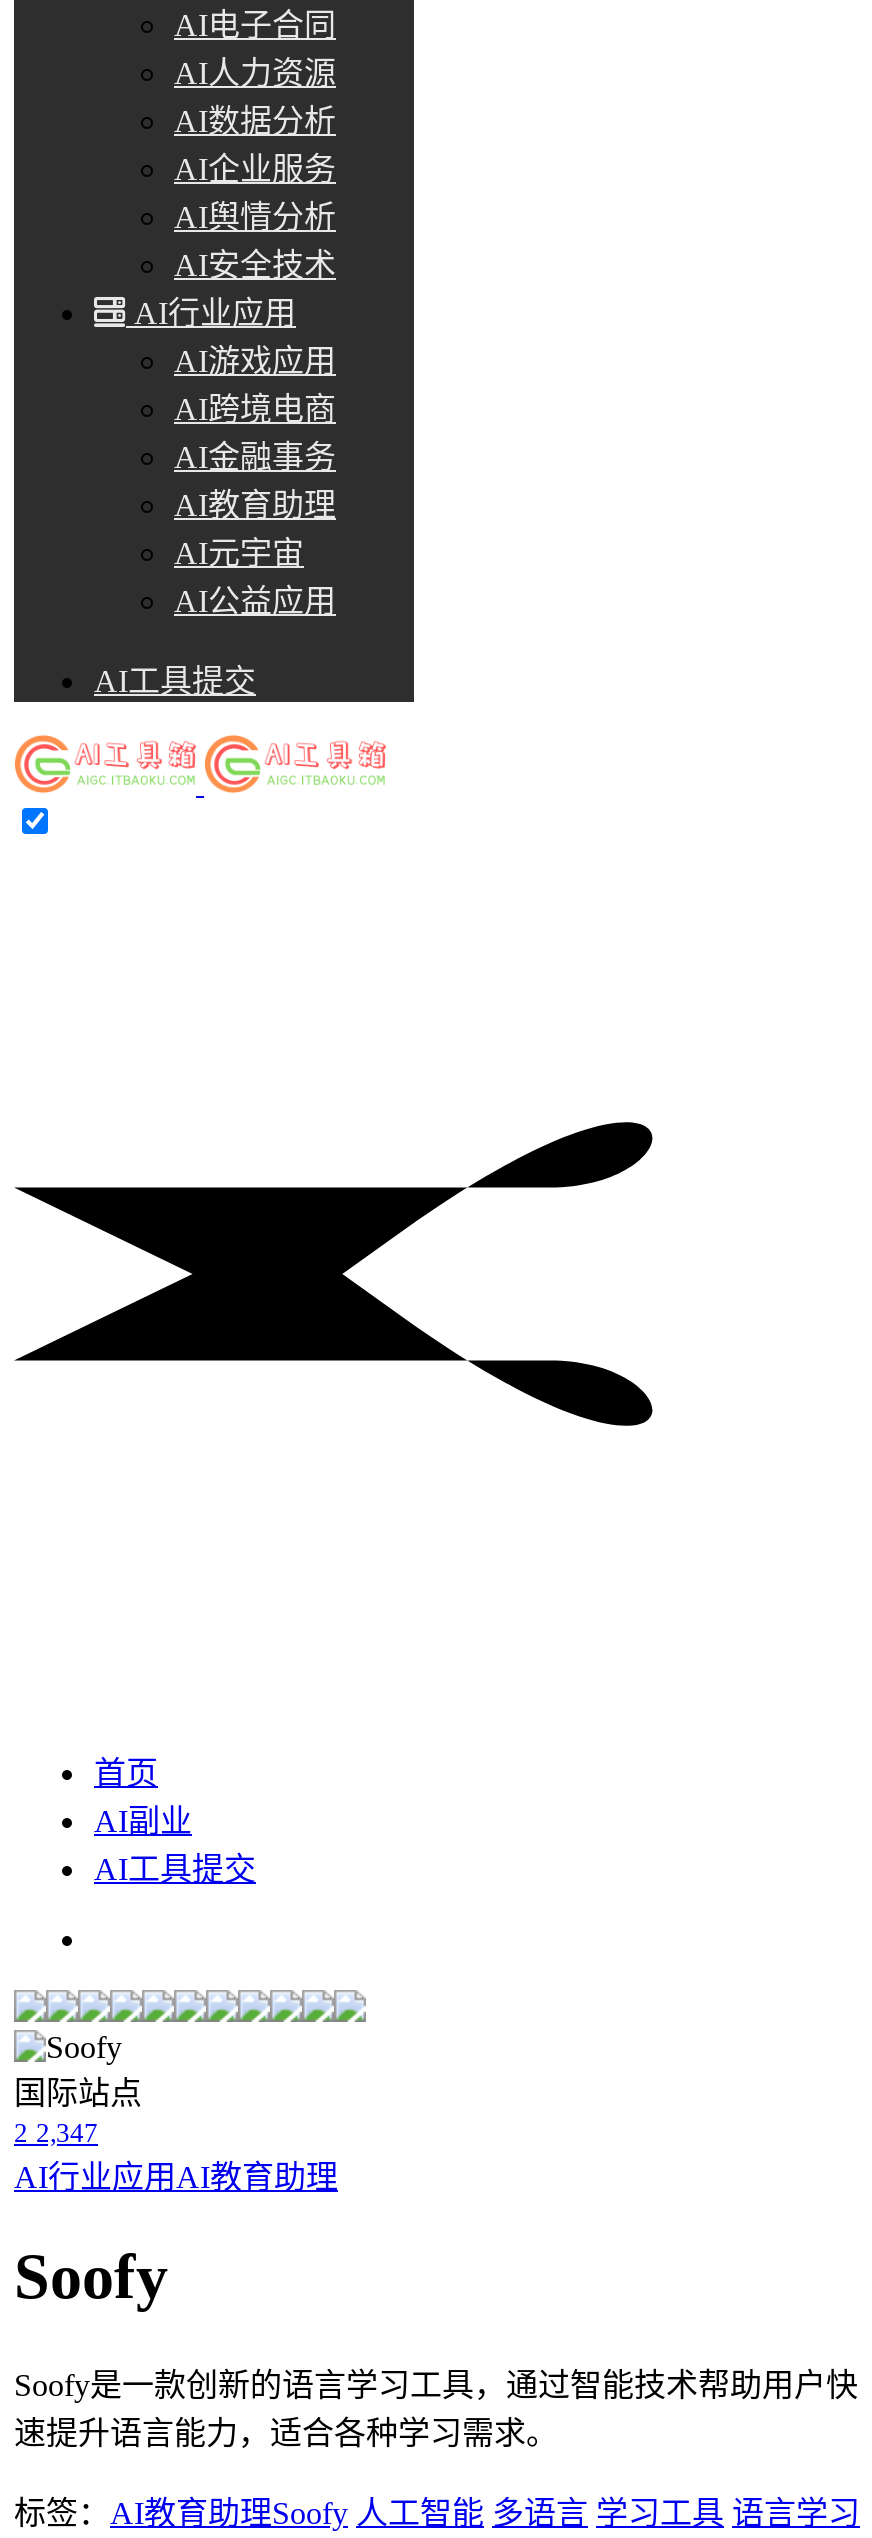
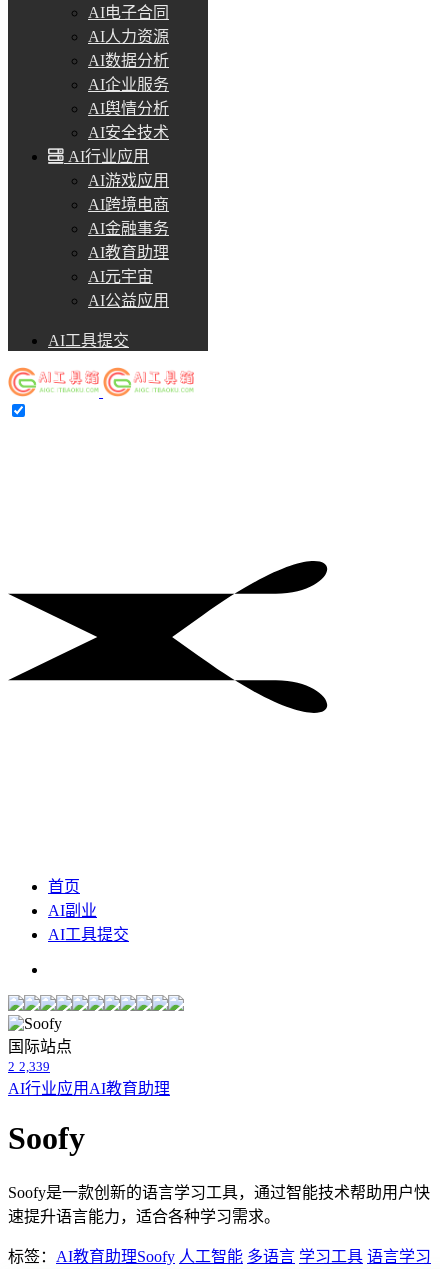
[14,2118,98,2148] 2 2,347 -> [8,1059,50,1074] 2 2,339

